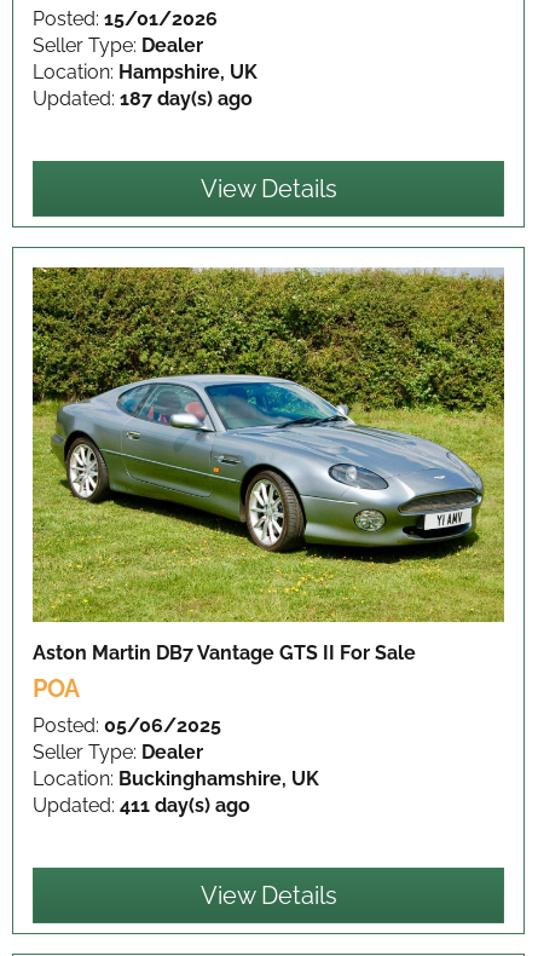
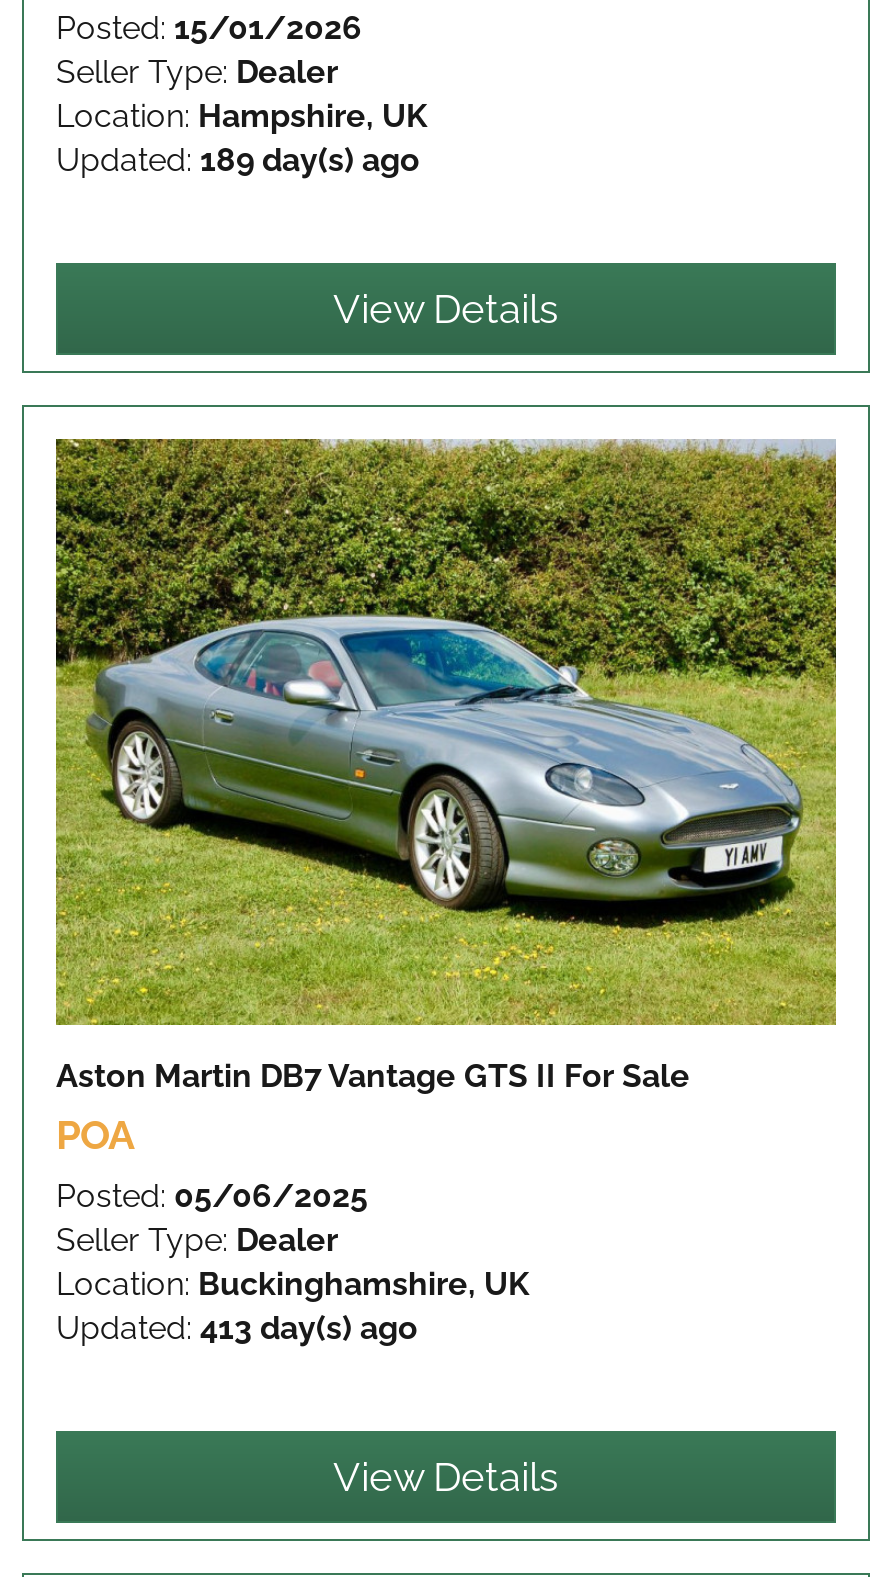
[33,88,253,111] Updated: 187 day(s) ago -> [56,142,420,180] Updated: 189 day(s) ago
[33,794,250,817] Updated: 411 day(s) ago -> [56,1309,418,1347] Updated: 413 day(s) ago

